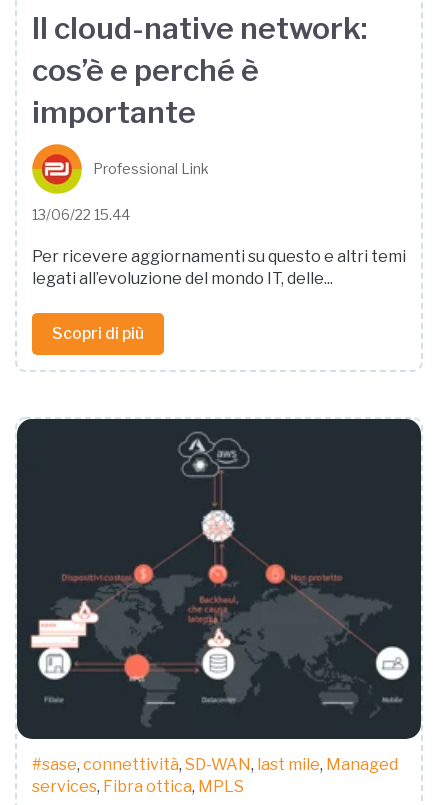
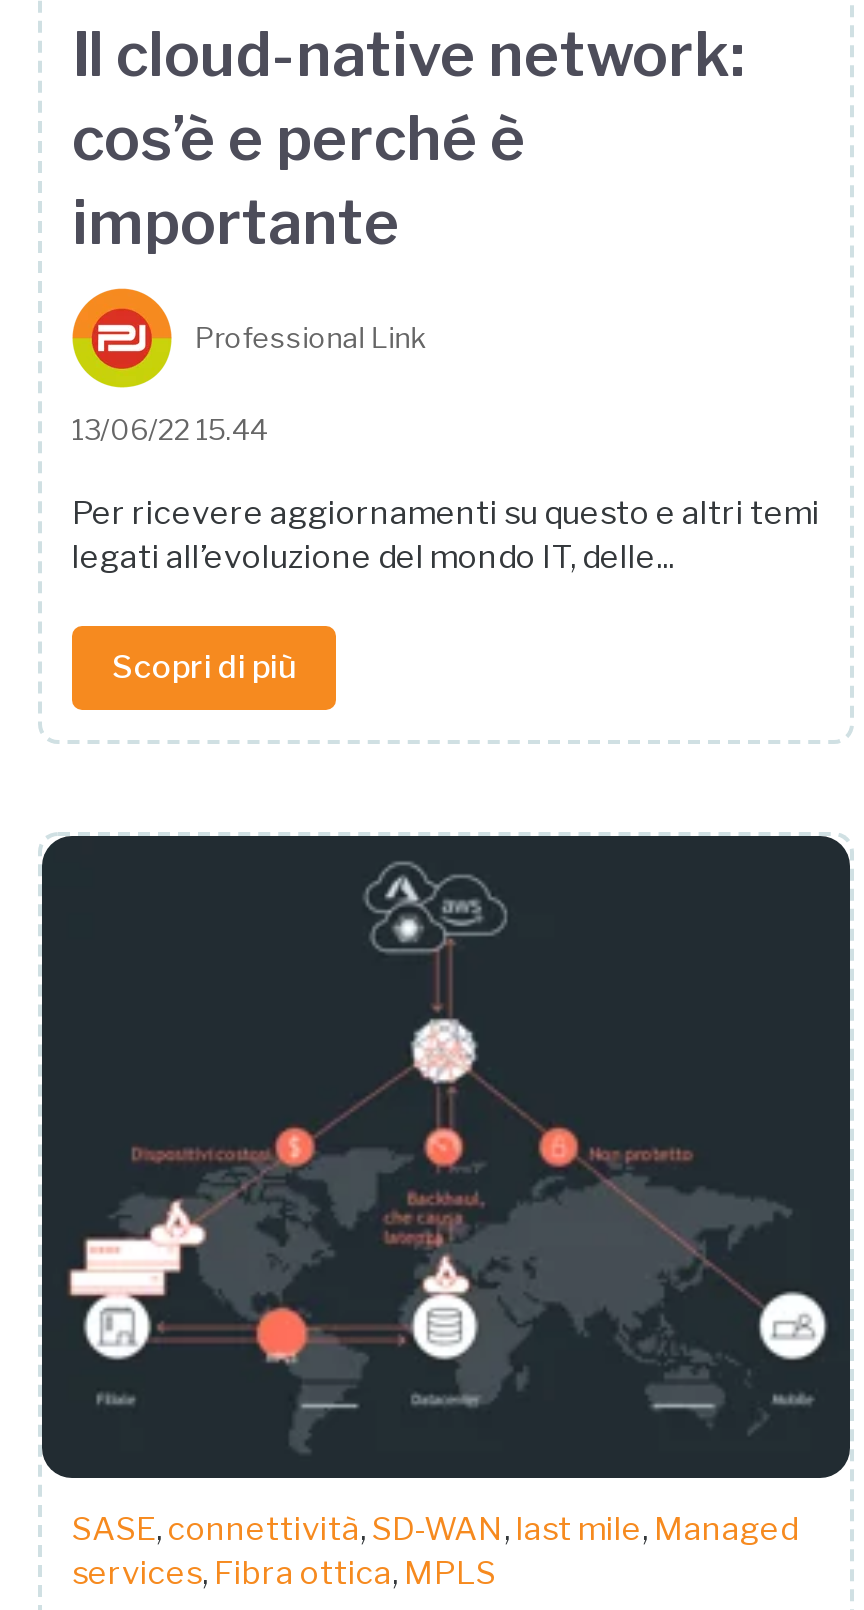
[32,755,398,774] #sase, connettività, SD-WAN, last mile, Managed -> [72,1510,798,1548] SASE, connettività, SD-WAN, last mile, Managed

